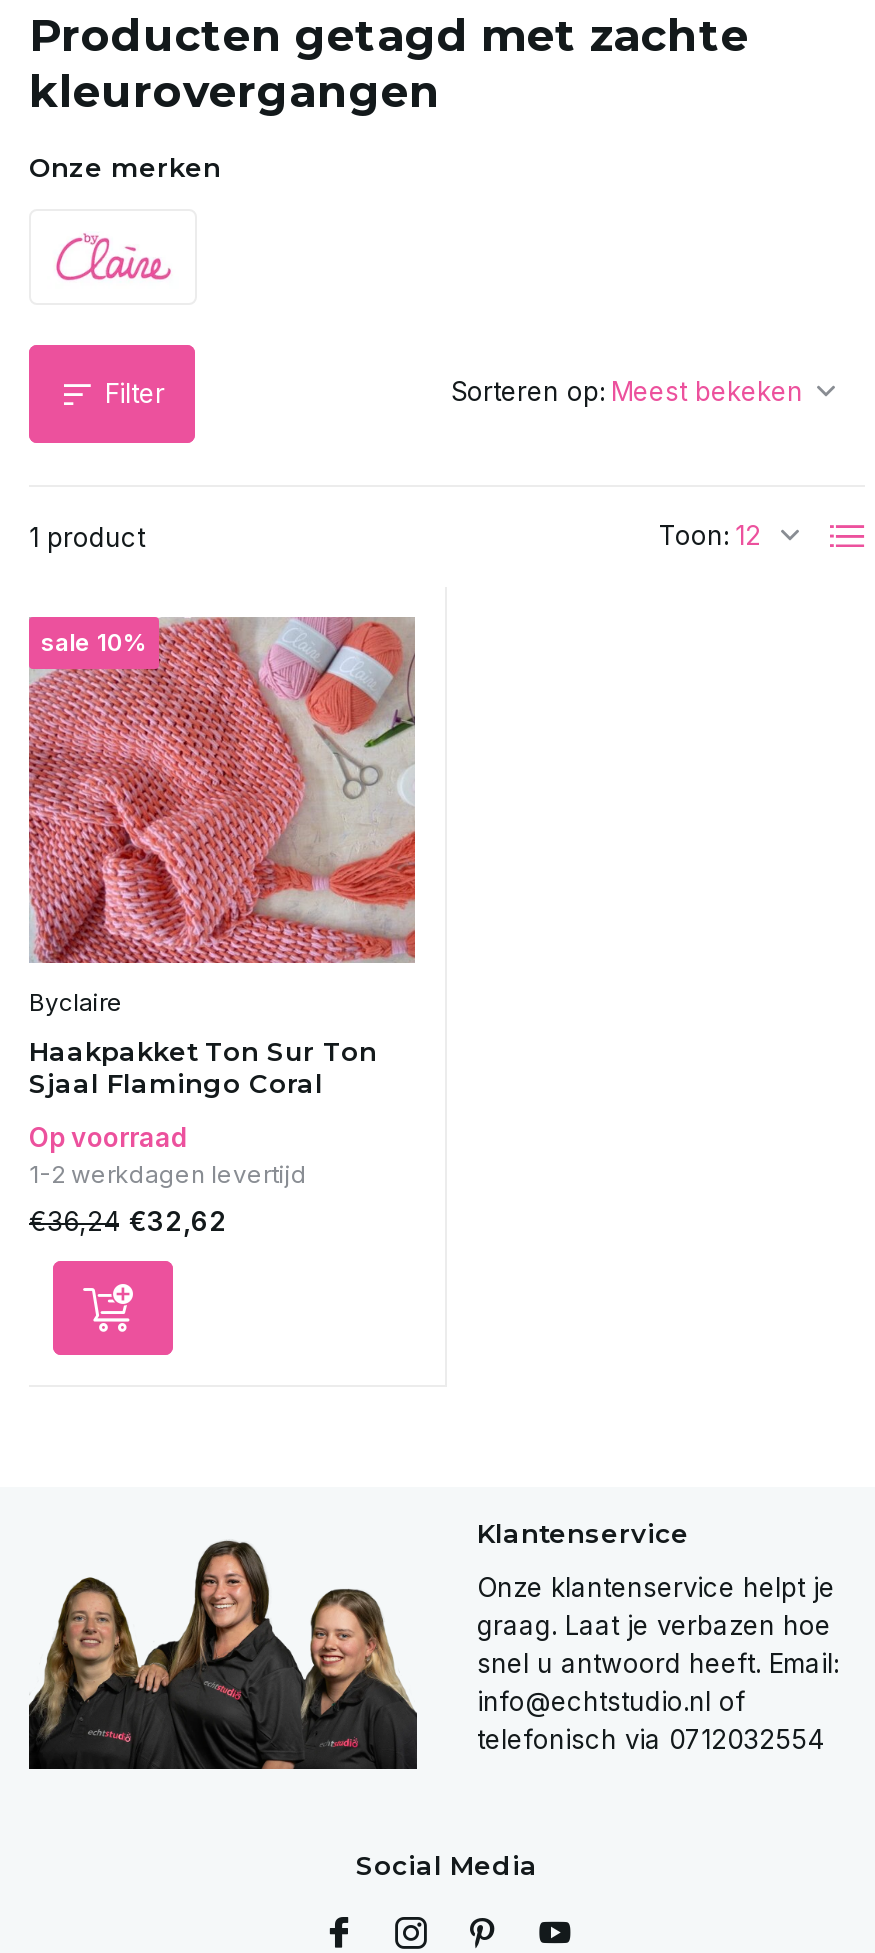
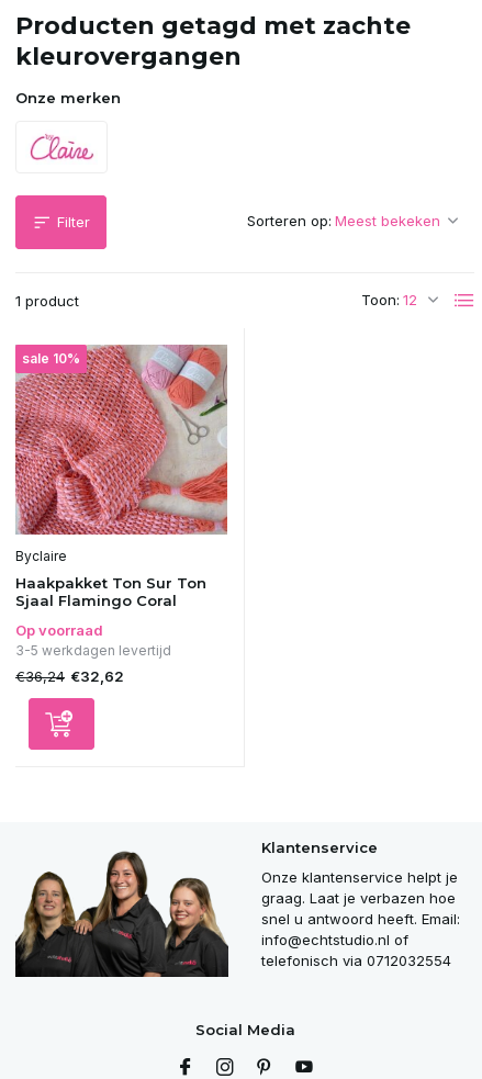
[29,1158,307,1188] 1-2 werkdagen levertijd -> [15,642,171,658] 3-5 werkdagen levertijd

